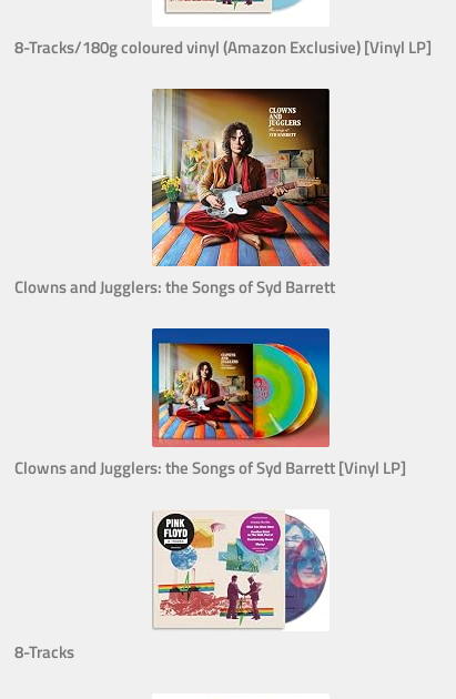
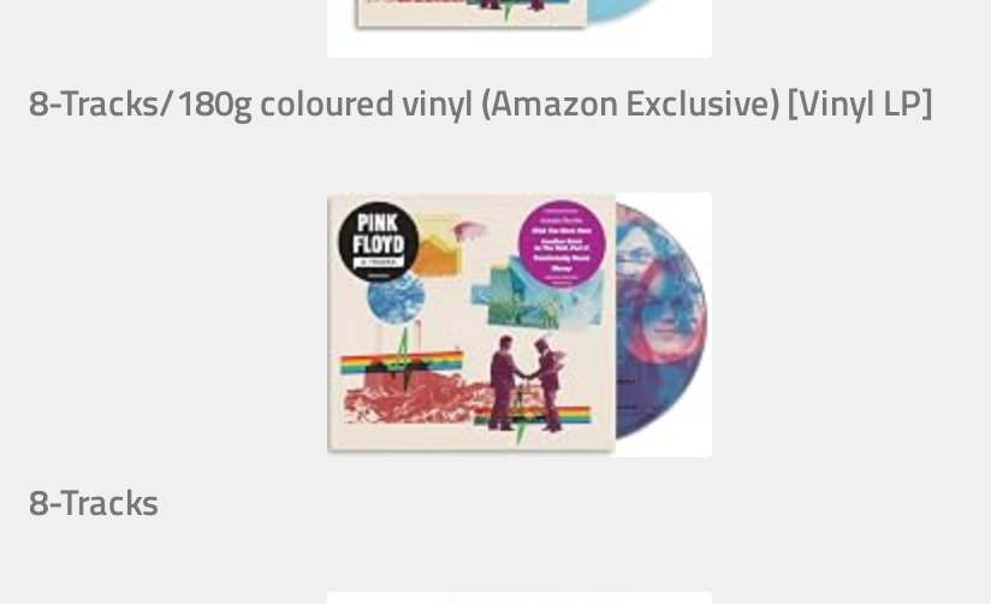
[14,88,335,299] [image] | Clowns and Jugglers: the Songs of Syd Barrett -> none
[14,327,406,480] [image] | Clowns and Jugglers: the Songs of Syd Barrett [Vinyl LP] -> none

